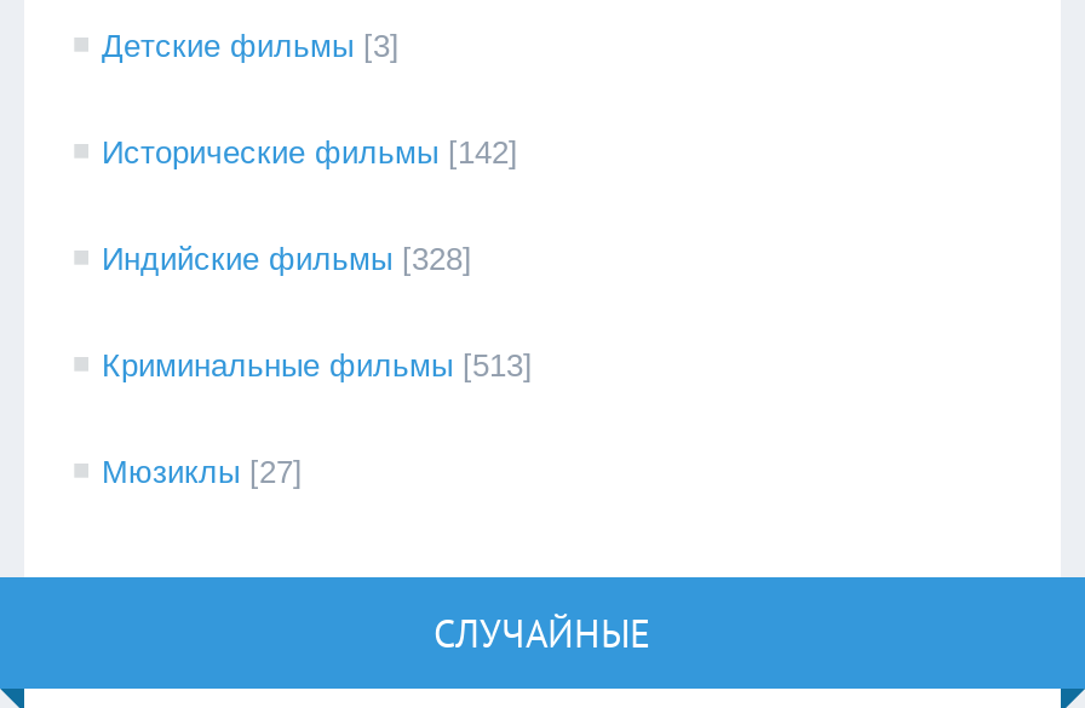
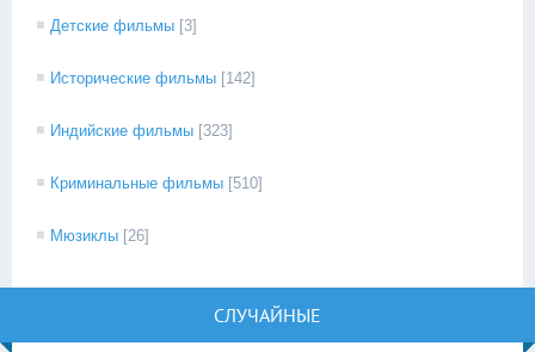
[102,241,472,277] Индийские фильмы [328] -> [50,122,233,140] Индийские фильмы [323]
[102,347,533,384] Криминальные фильмы [513] -> [50,174,263,192] Криминальные фильмы [510]
[102,454,303,490] Мюзиклы [27] -> [50,227,149,245] Мюзиклы [26]

